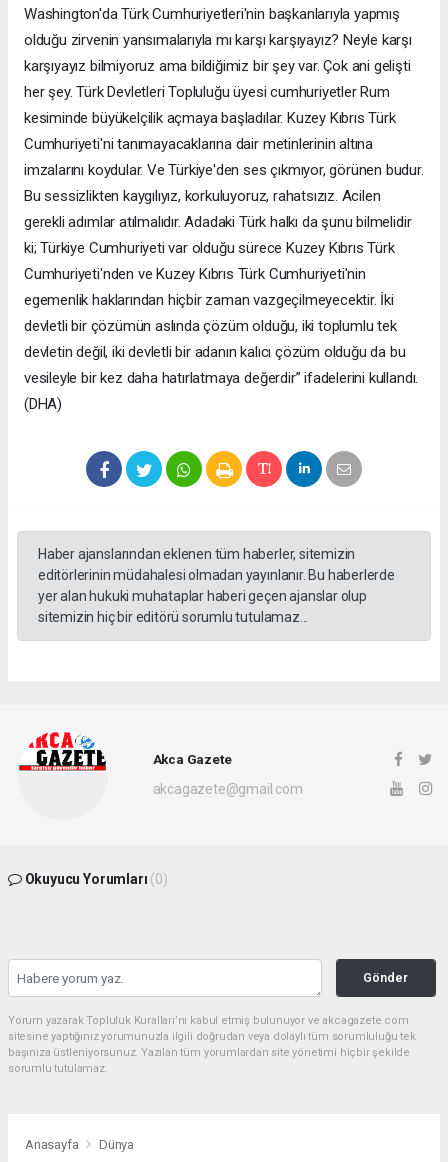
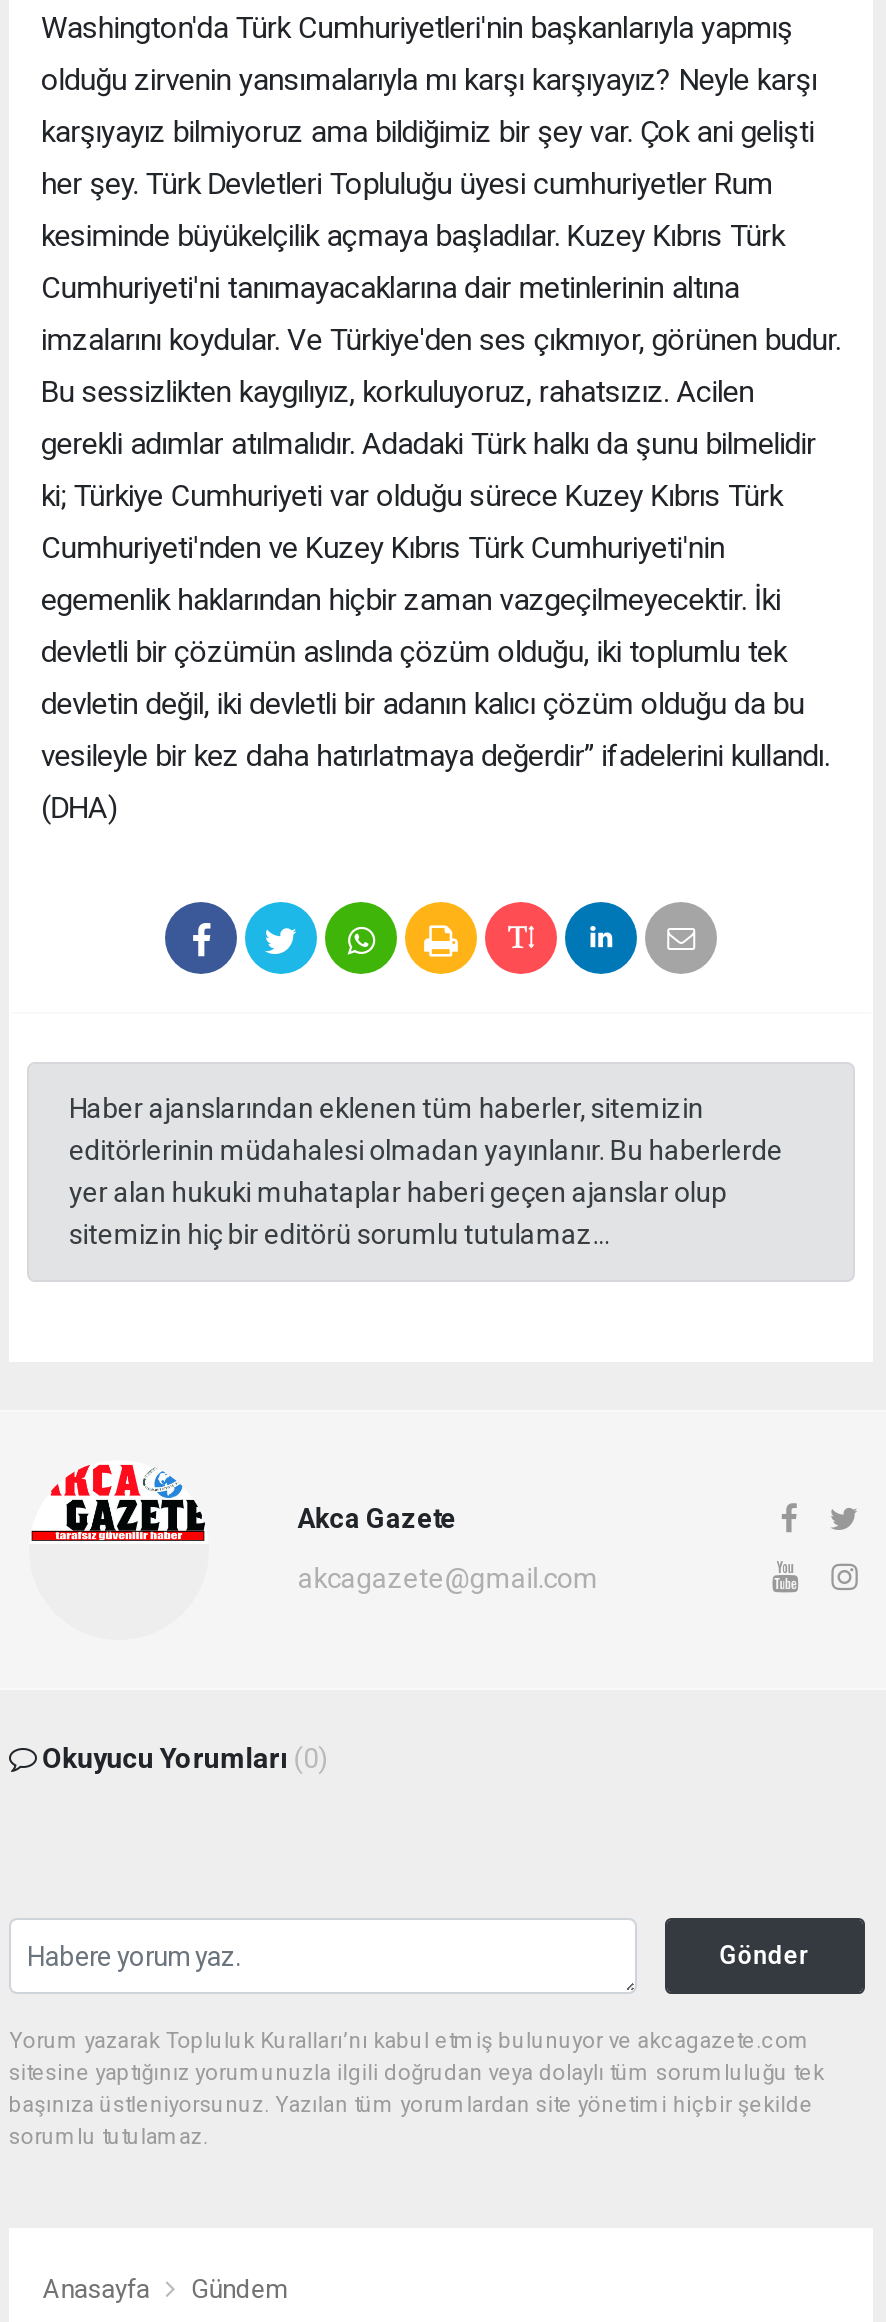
[99,1137,134,1152] Dünya -> [191,2275,287,2305] Gündem

